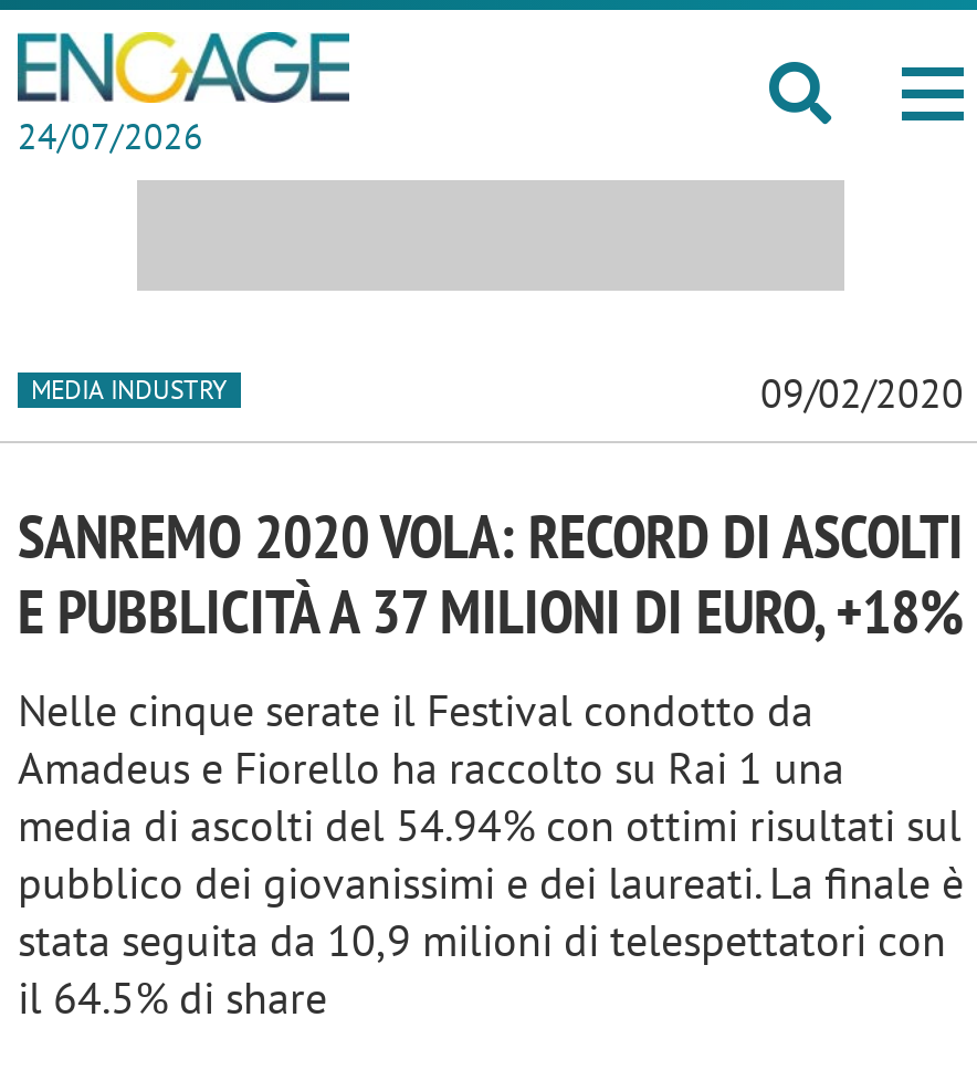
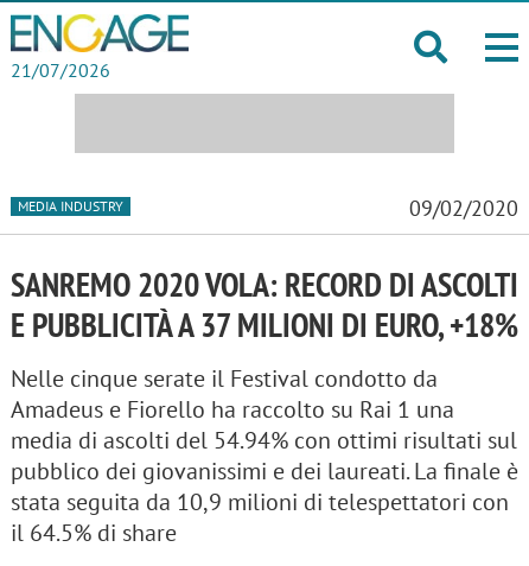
[18,113,203,158] 24/07/2026 -> [11,58,110,82] 21/07/2026

